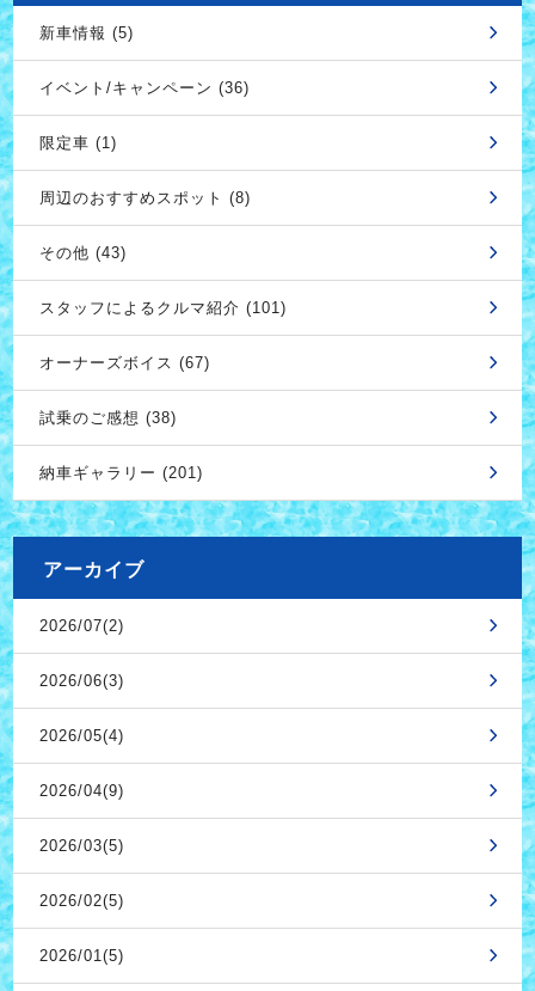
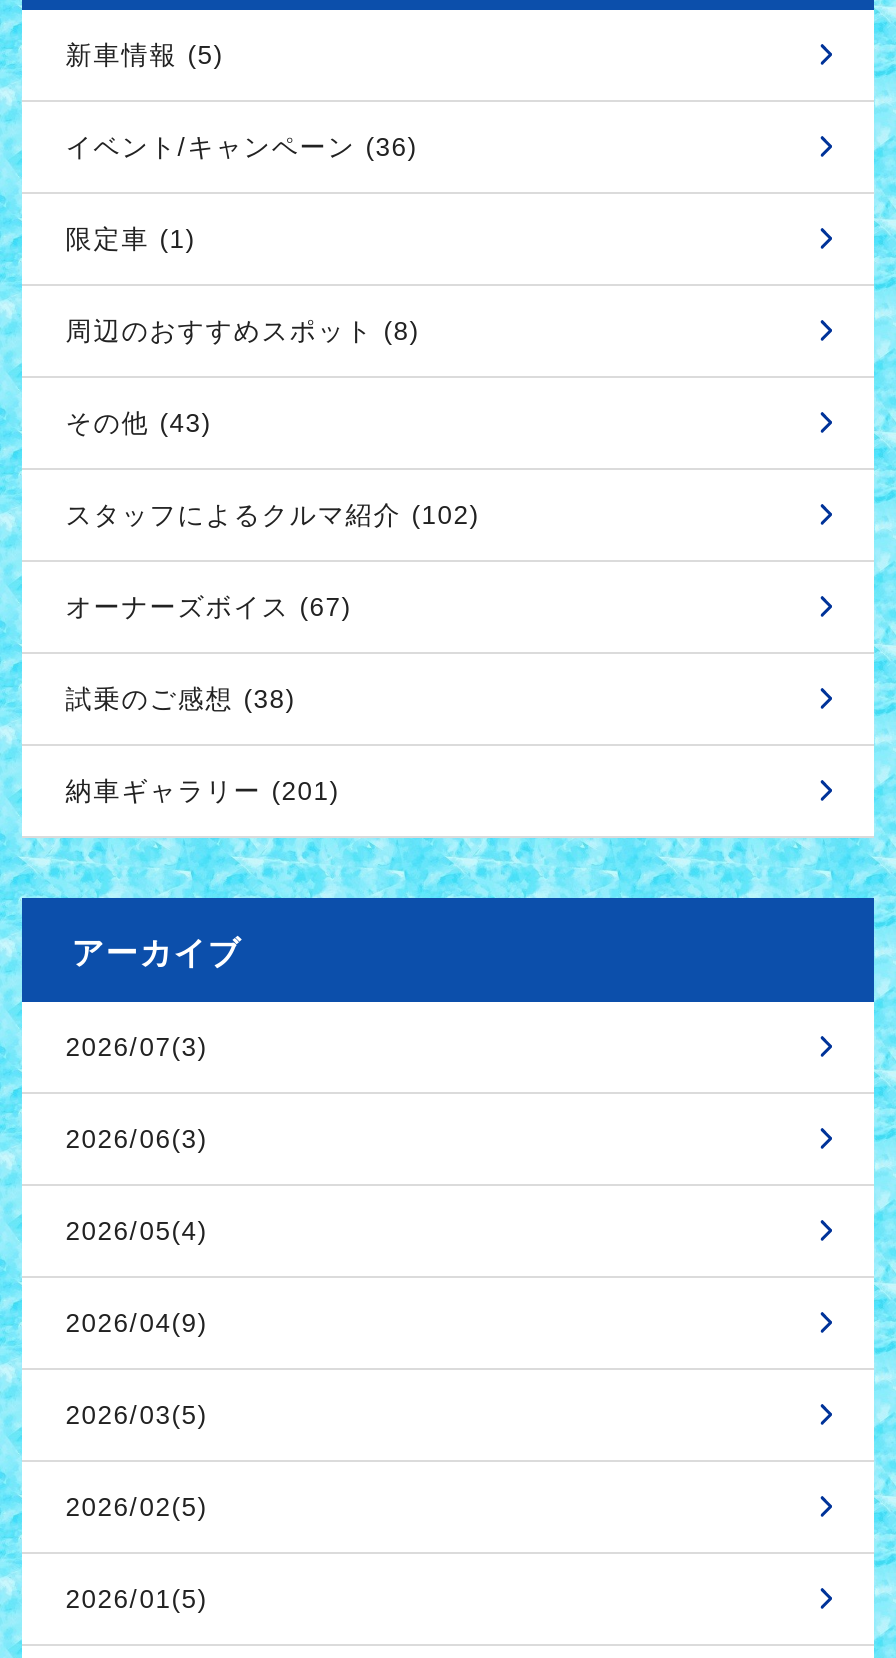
[39,299,286,317] スタッフによるクルマ紹介 (101) -> [66,500,480,530] スタッフによるクルマ紹介 (102)
[39,617,124,635] 2026/07(2) -> [66,1032,208,1062] 2026/07(3)

